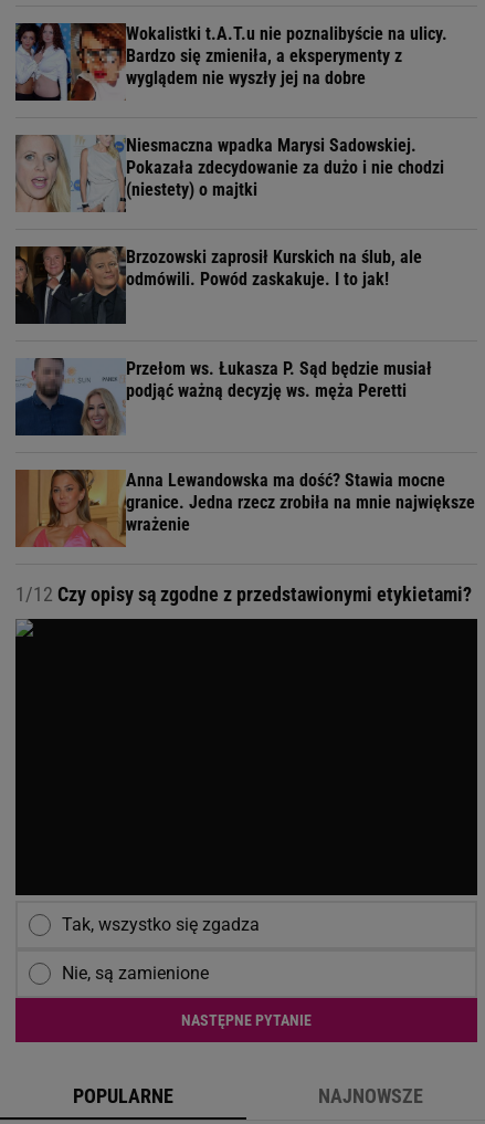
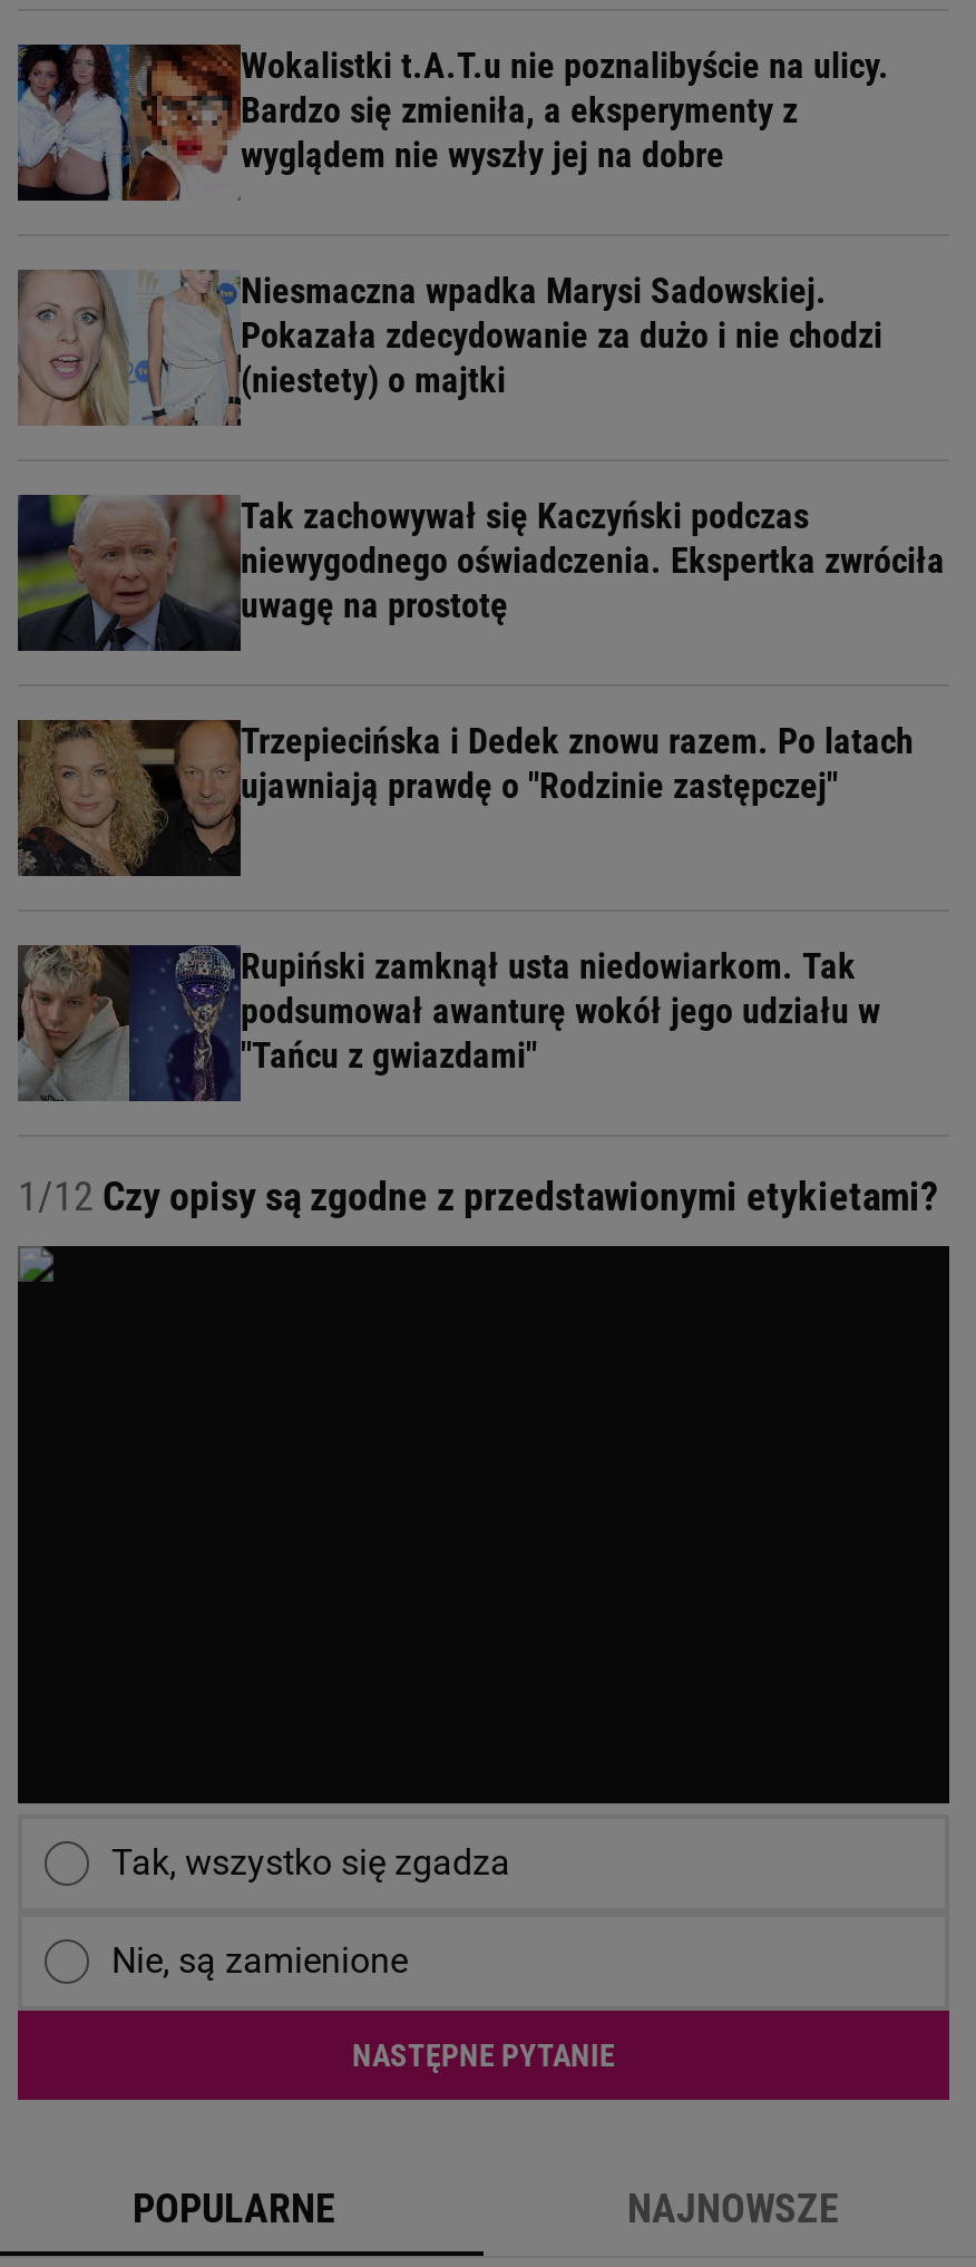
[14,245,422,324] [image] | Brzozowski zaprosił Kurskich na ślub, ale | odmówili. Powód zaskakuje. I to jak! -> [16,493,945,653] [image] | Tak zachowywał się Kaczyński podczas | niewygodnego oświadczenia. Ekspertka zwróciła | uwagę na prostotę
[14,357,432,437] [image] | Przełom ws. Łukasza P. Sąd będzie musiał | podjąć ważną decyzję ws. męża Peretti -> [16,718,914,878] [image] | Trzepiecińska i Dedek znowu razem. Po latach | ujawniają prawdę o "Rodzinie zastępczej"
[14,469,475,548] [image] | Anna Lewandowska ma dość? Stawia mocne | granice. Jedna rzecz zrobiła na mnie największe | wrażenie -> [16,943,880,1103] [image] | Rupiński zamknął usta niedowiarkom. Tak | podsumował awanturę wokół jego udziału w | "Tańcu z gwiazdami"

